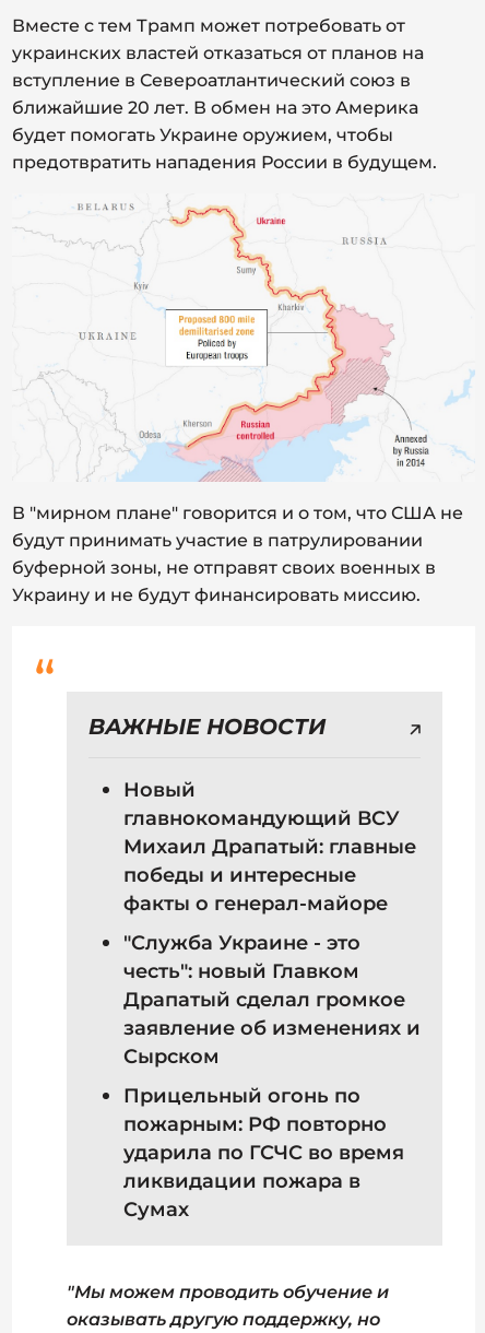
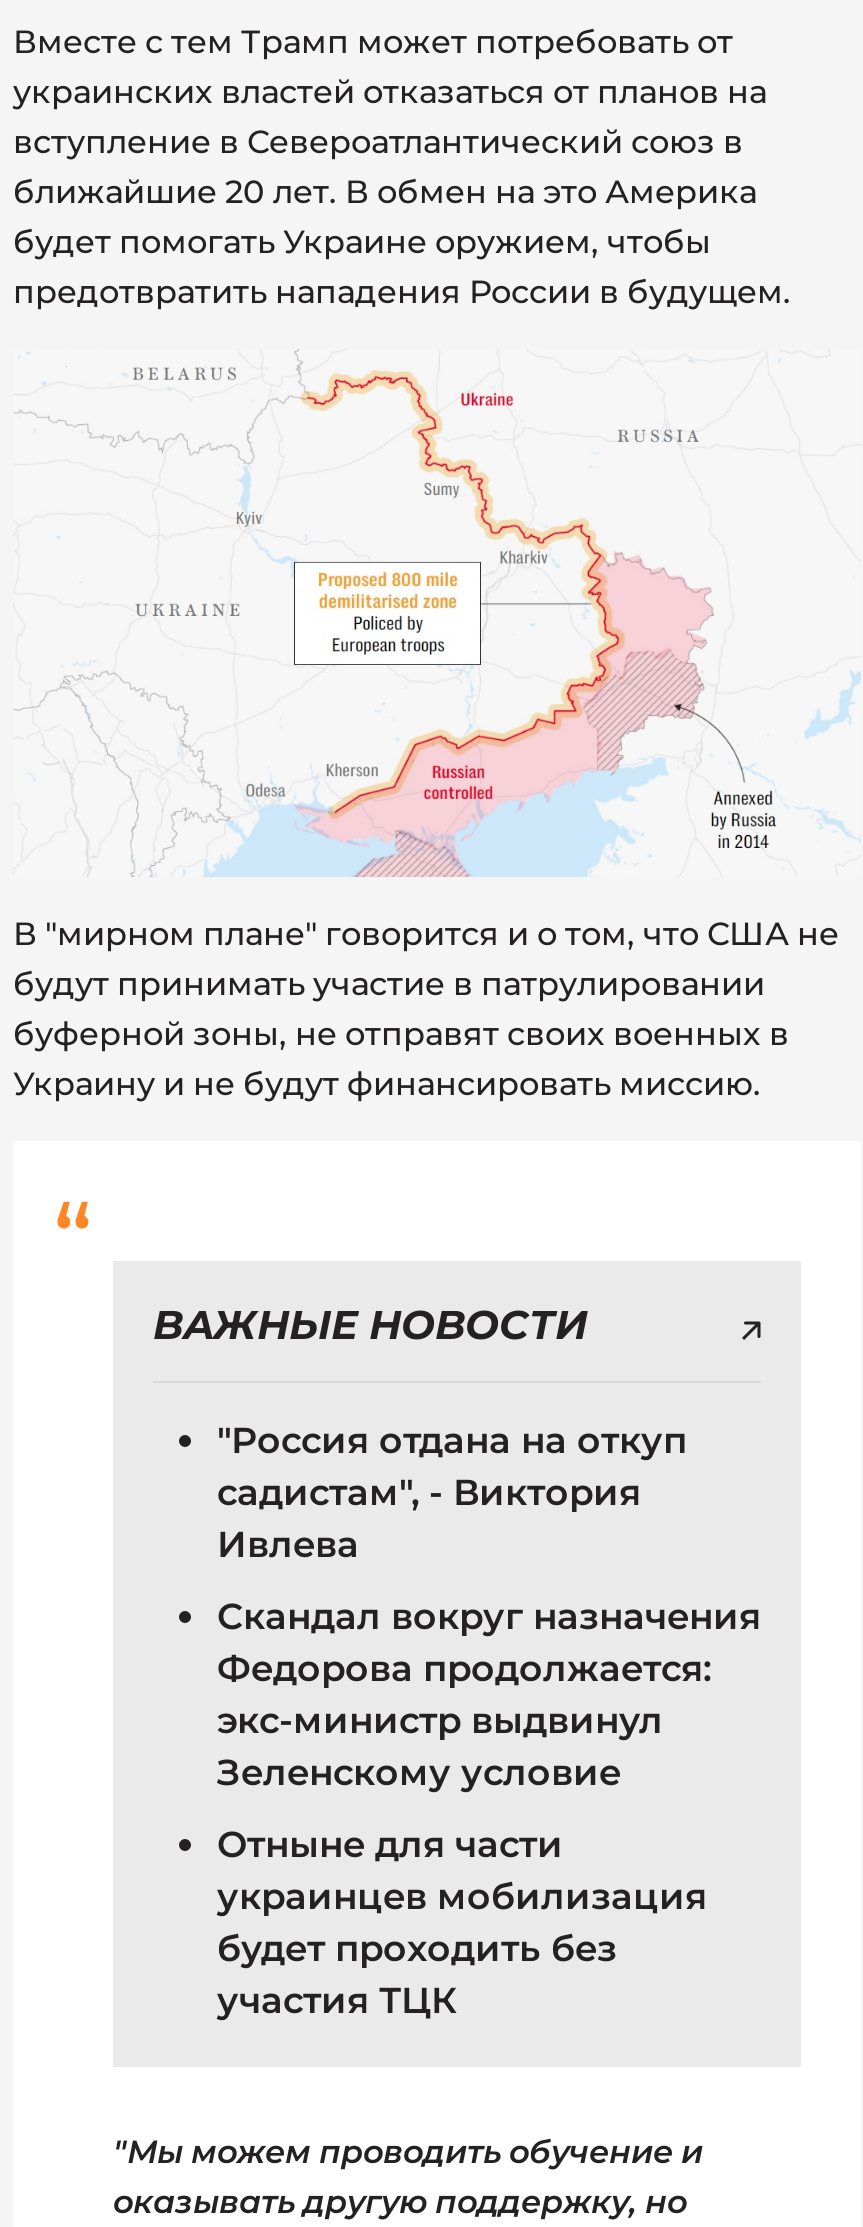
[123,778,416,915] Новый | главнокомандующий ВСУ | Михаил Драпатый: главные | победы и интересные | факты о генерал-майоре -> [217,1418,687,1566] "Россия отдана на откуп | садистам", - Виктория | Ивлева
[123,930,421,1068] "Служба Украине - это | честь": новый Главком | Драпатый сделал громкое | заявление об изменениях и | Сырском -> [217,1594,761,1794] Скандал вокруг назначения | Федорова продолжается: | экс-министр выдвинул | Зеленскому условие
[123,1083,404,1221] Прицельный огонь по | пожарным: РФ повторно | ударила по ГСЧС во время | ликвидации пожара в | Сумах -> [217,1822,707,2022] Отныне для части | украинцев мобилизация | будет проходить без | участия ТЦК

